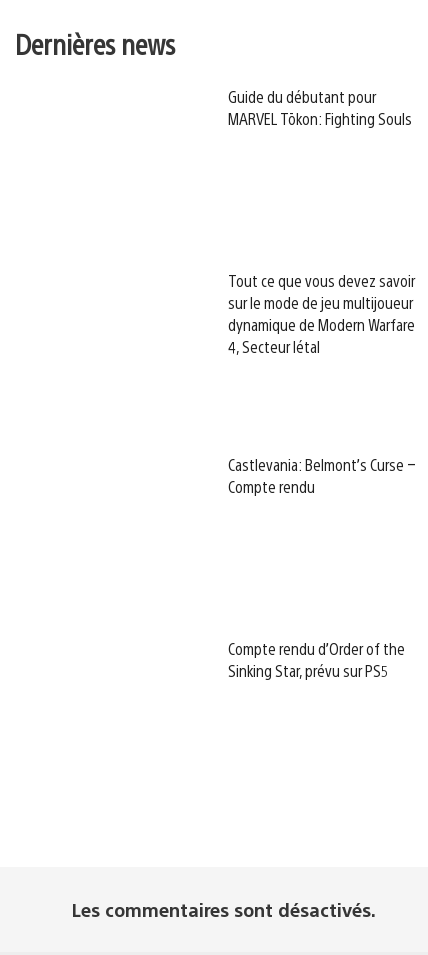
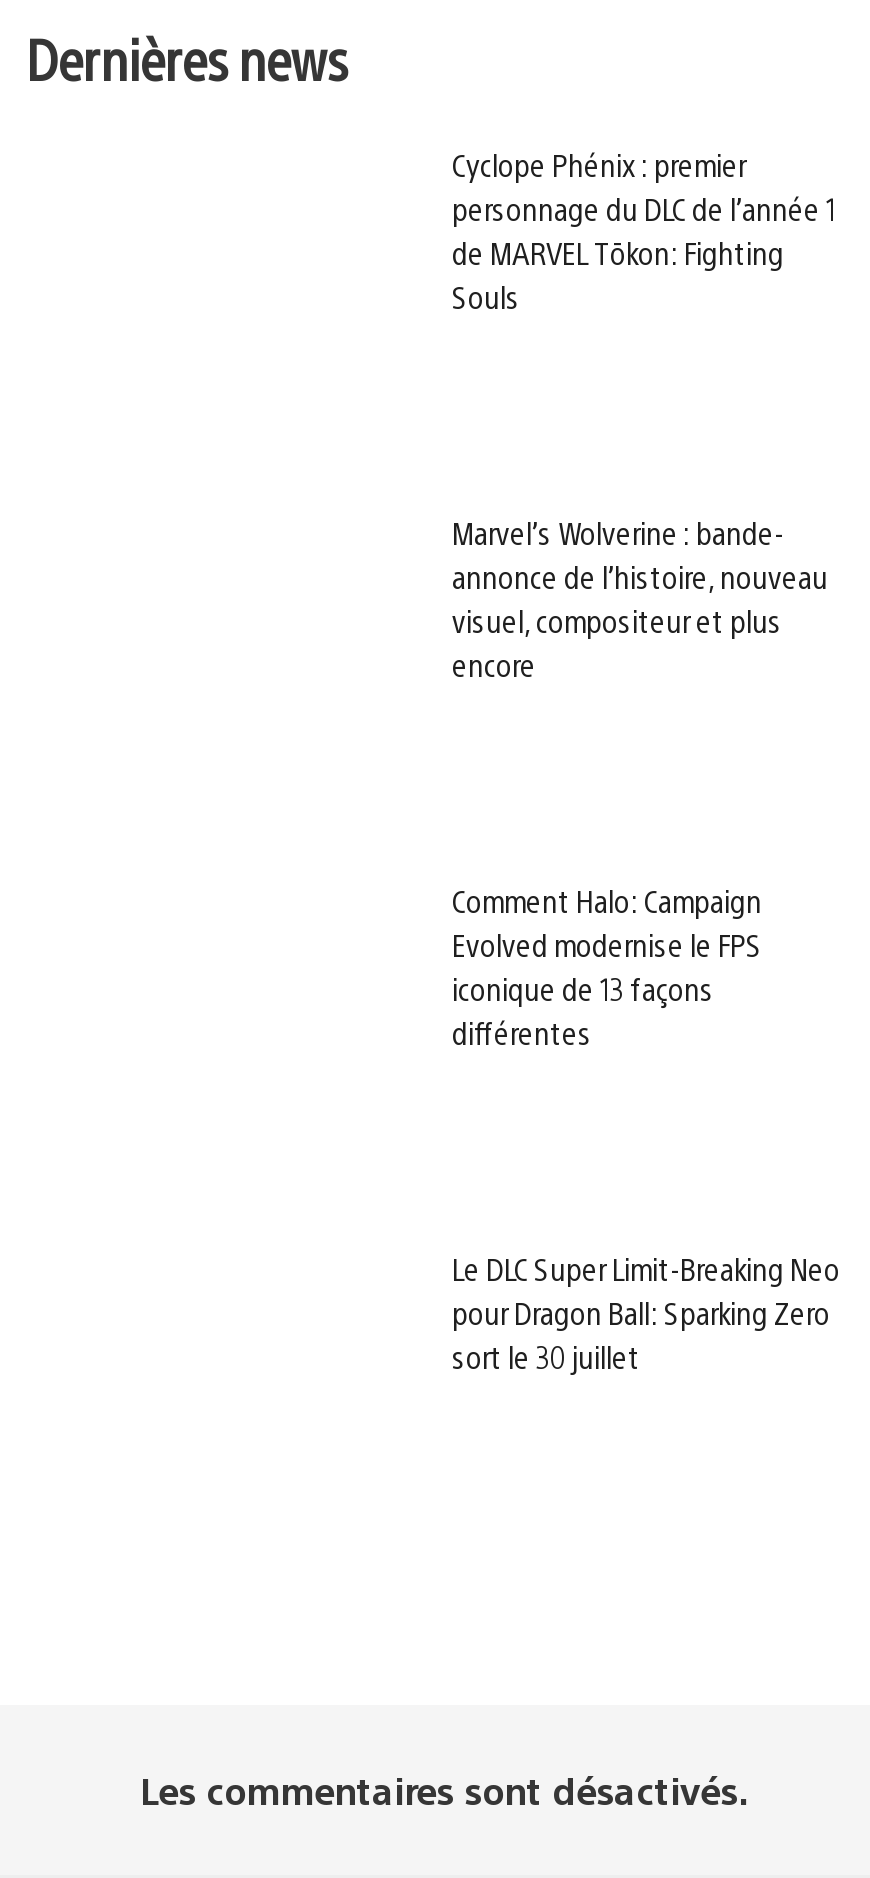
[228,86,412,129] Guide du débutant pour | MARVEL Tōkon: Fighting Souls -> [452,143,836,317] Cyclope Phénix : premier | personnage du DLC de l’année 1 | de MARVEL Tōkon: Fighting | Souls
[228,270,415,357] Tout ce que vous devez savoir | sur le mode de jeu multijoueur | dynamique de Modern Warfare | 4, Secteur létal -> [452,511,828,685] Marvel’s Wolverine : bande- | annonce de l’histoire, nouveau | visuel, compositeur et plus | encore
[228,454,416,497] Castlevania: Belmont’s Curse – | Compte rendu -> [452,879,762,1053] Comment Halo: Campaign | Evolved modernise le FPS | iconique de 13 façons | différentes
[228,638,405,681] Compte rendu d’Order of the | Sinking Star, prévu sur PS5 -> [452,1247,840,1377] Le DLC Super Limit-Breaking Neo | pour Dragon Ball: Sparking Zero | sort le 30 juillet

